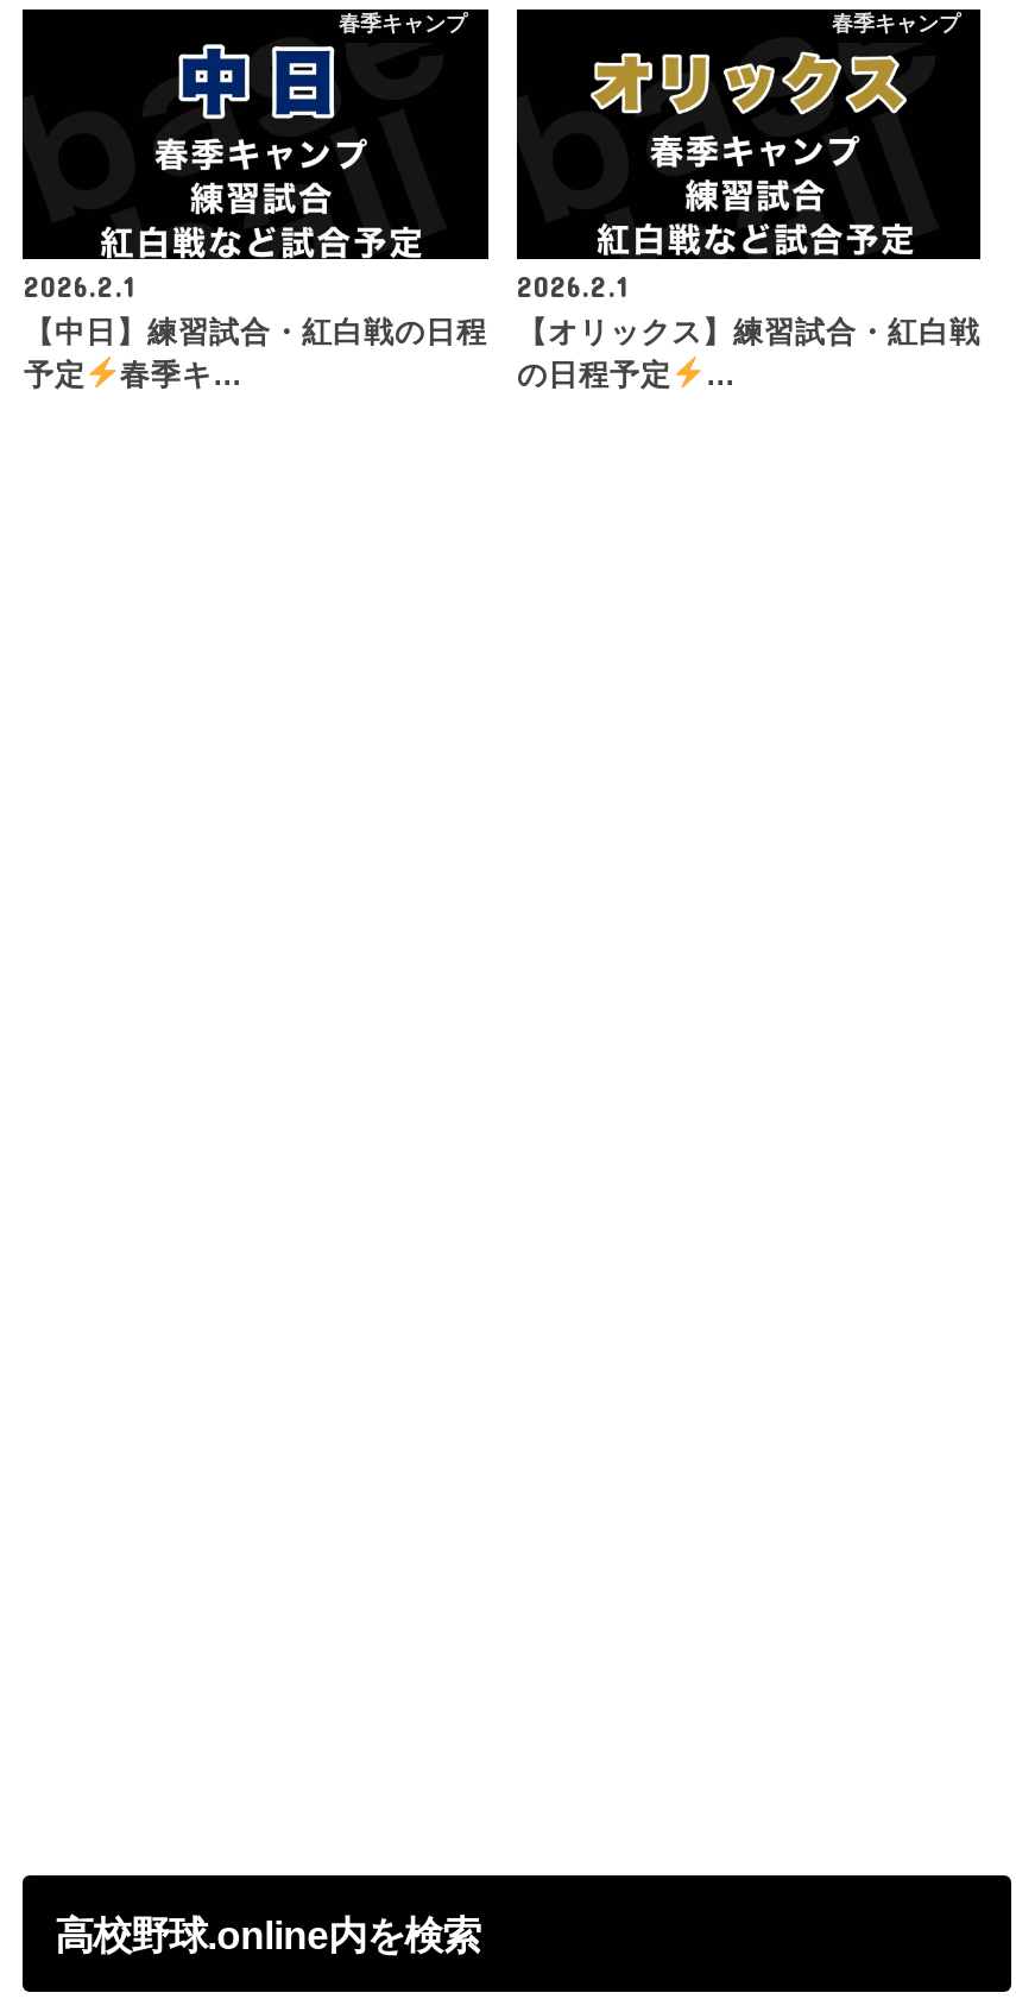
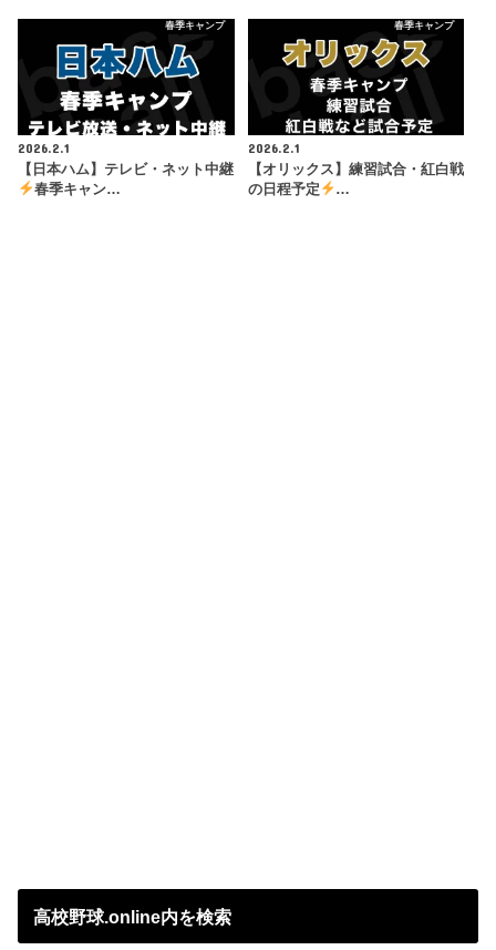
[24,40,487,391] [image] | 【中日】練習試合・紅白戦の日程 | 予定 | 春季キ… -> [18,34,234,197] [image] | 【日本ハム】テレビ・ネット中継 | 春季キャン…

